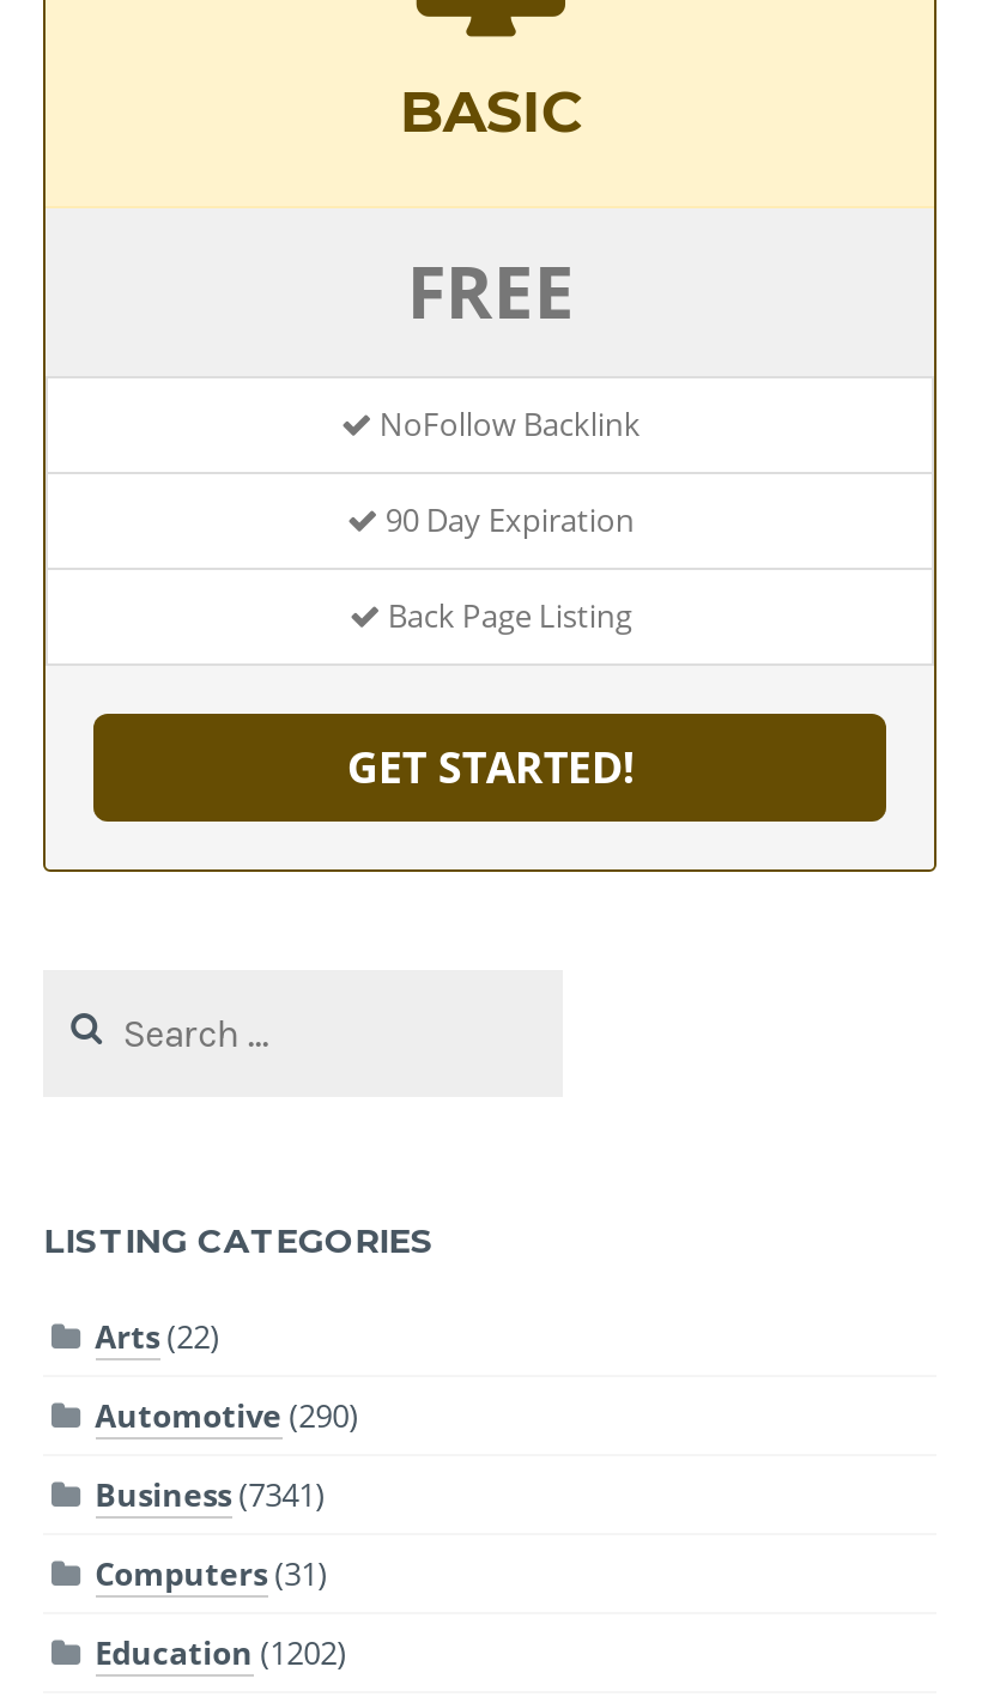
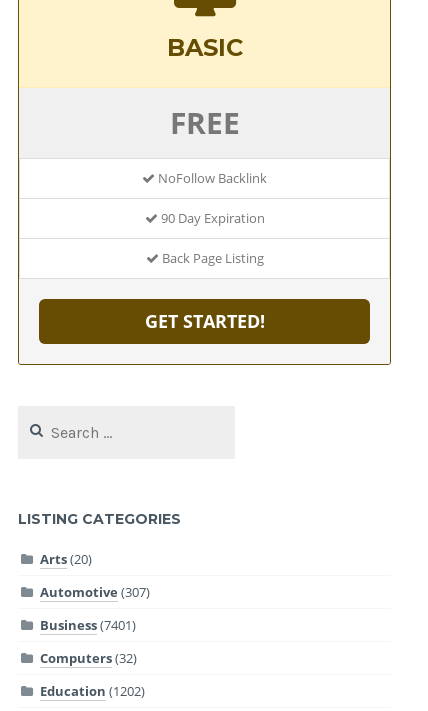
[95,1314,219,1357] Arts (22) -> [40,549,92,567] Arts (20)
[95,1393,358,1436] Automotive (290) -> [40,582,150,600] Automotive (307)
[95,1472,325,1515] Business (7341) -> [40,615,136,633] Business (7401)
[95,1551,327,1594] Computers (31) -> [40,648,137,666] Computers (32)

